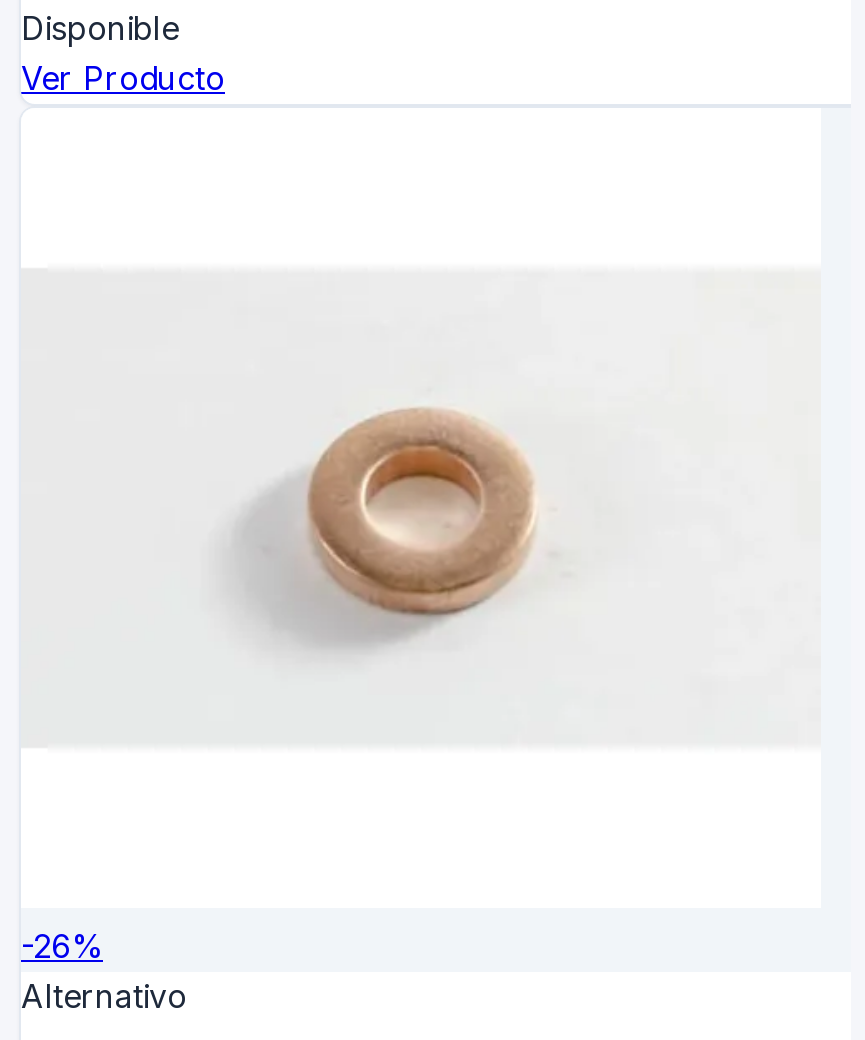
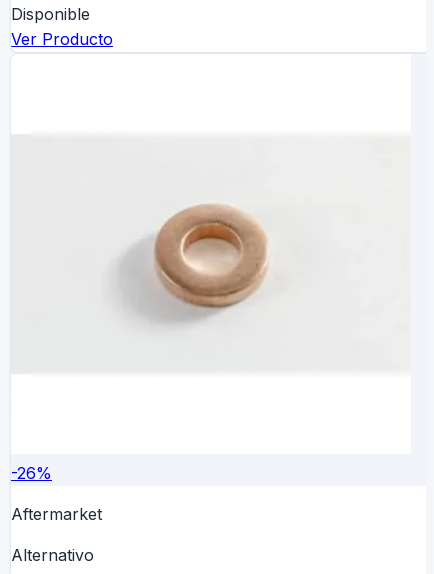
none -> [11,504,102,524] Aftermarket

